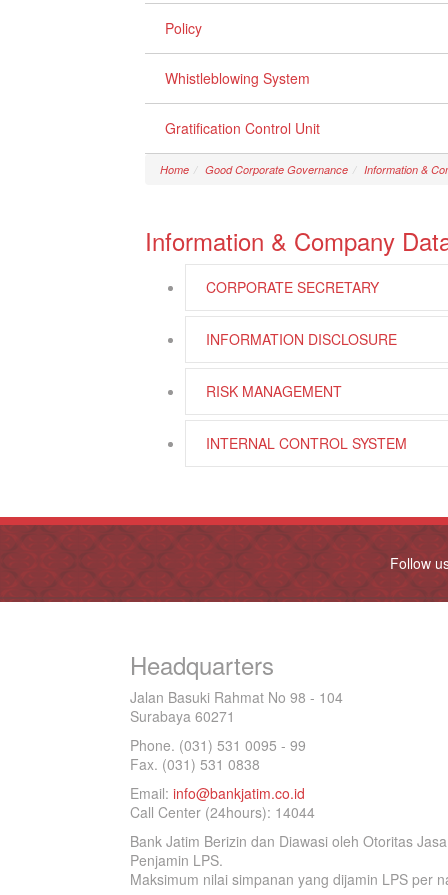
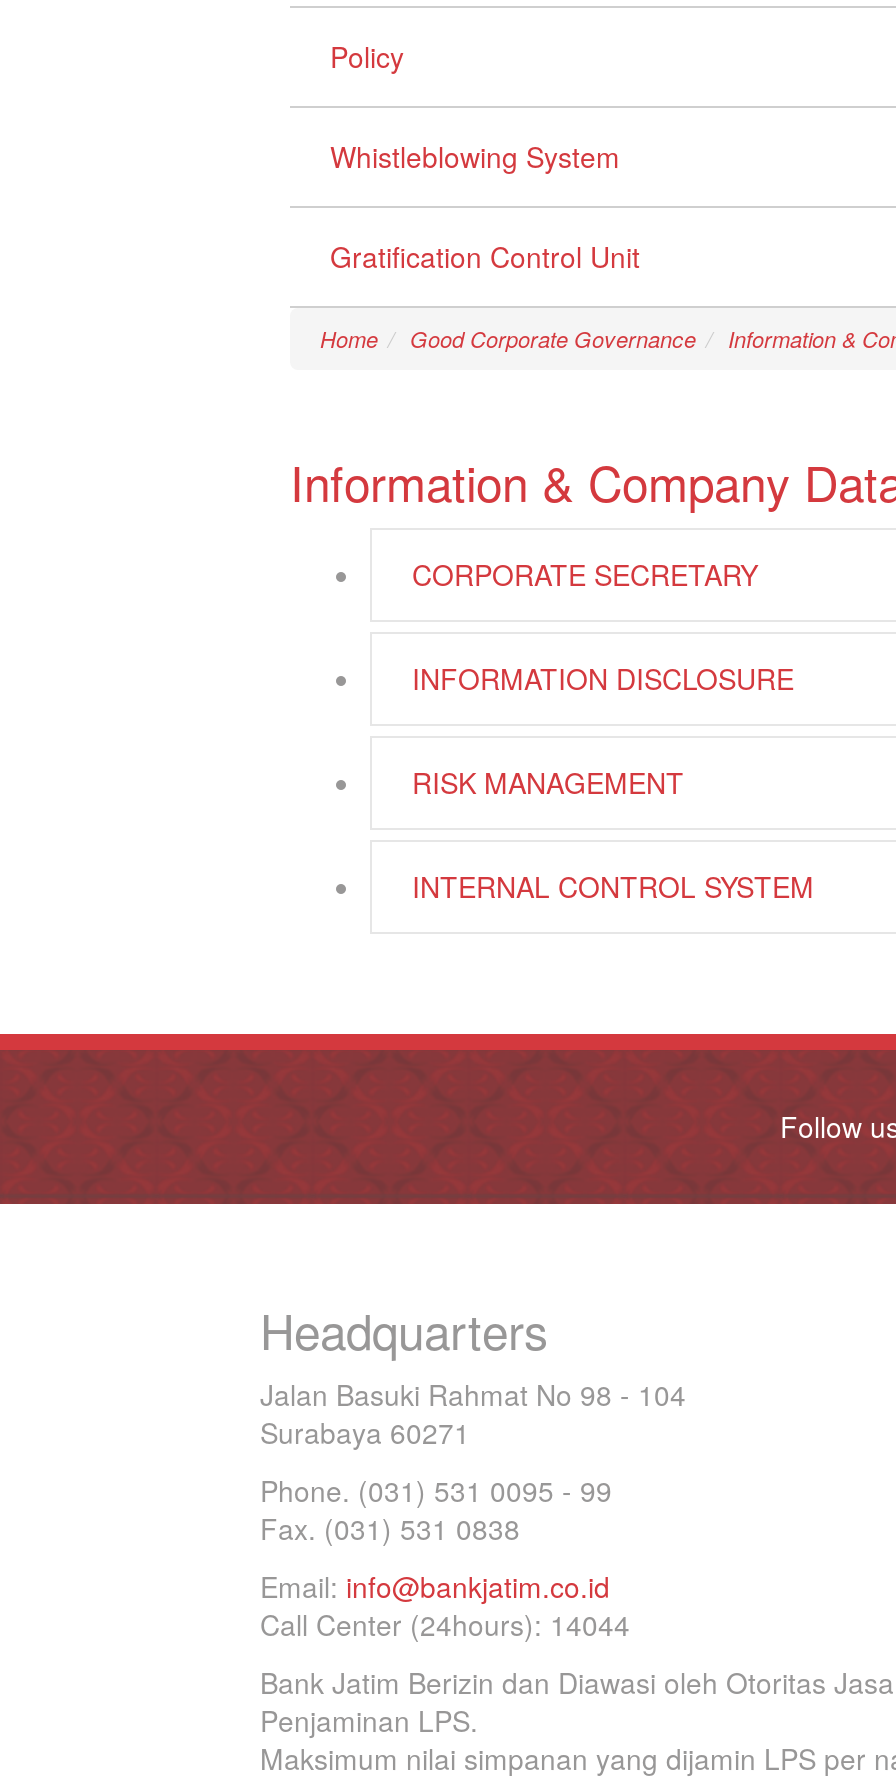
[130,850,223,870] Penjamin LPS. -> [260,1700,478,1740] Penjaminan LPS.

